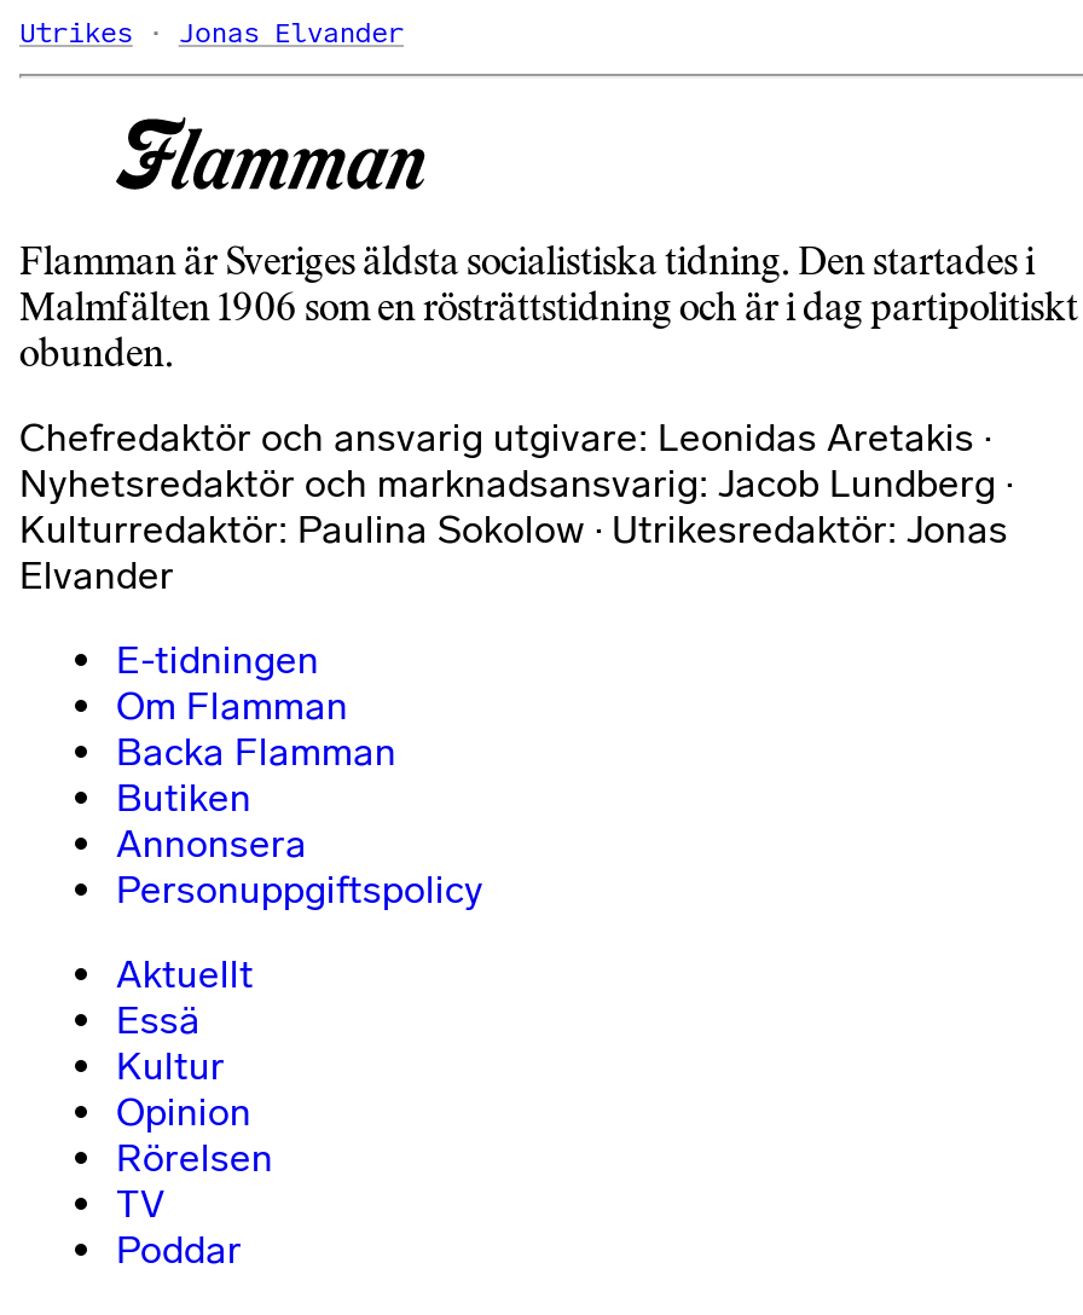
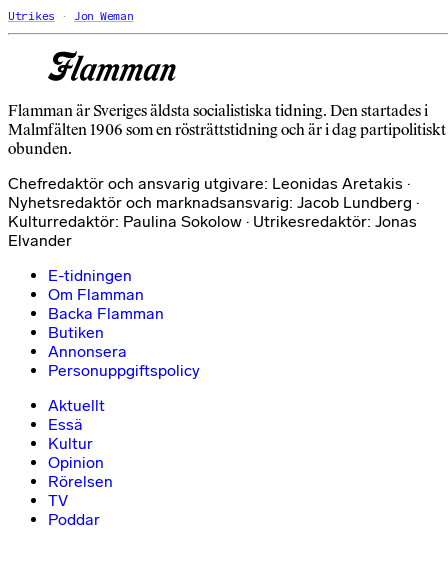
[178,15,404,49] Jonas Elvander -> [74,9,133,23] Jon Weman

